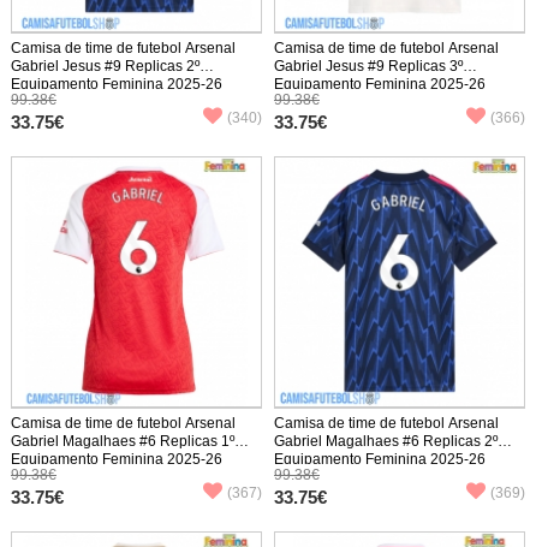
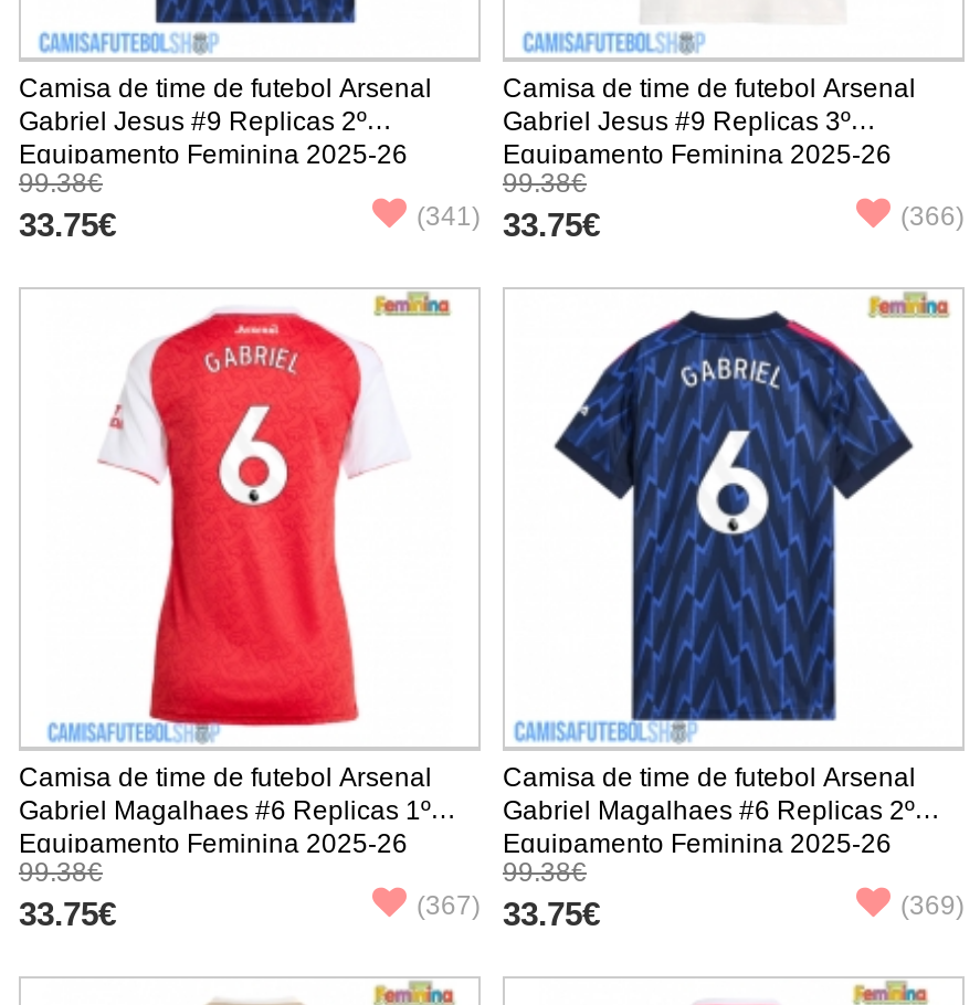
[227,109,327,132] (340) 33.75€ -> [417,200,600,242] (341) 33.75€

